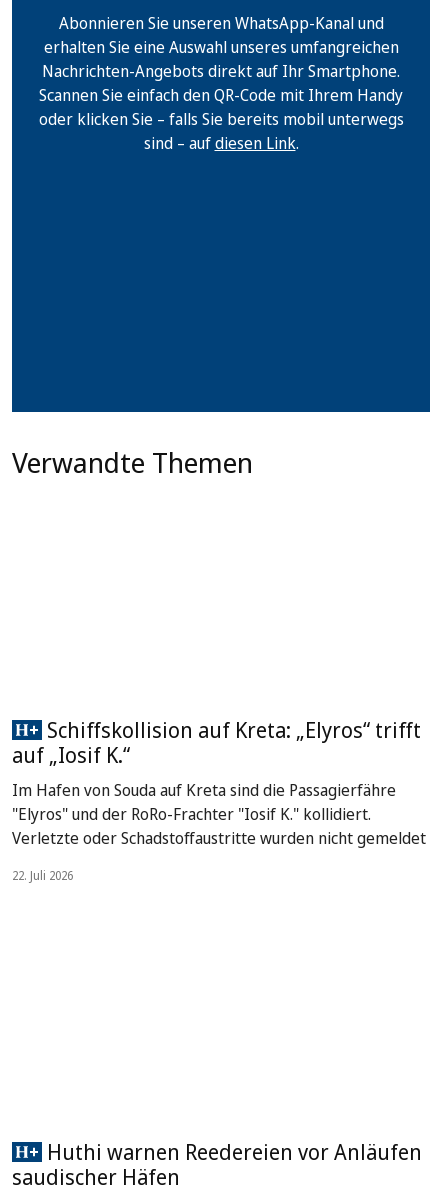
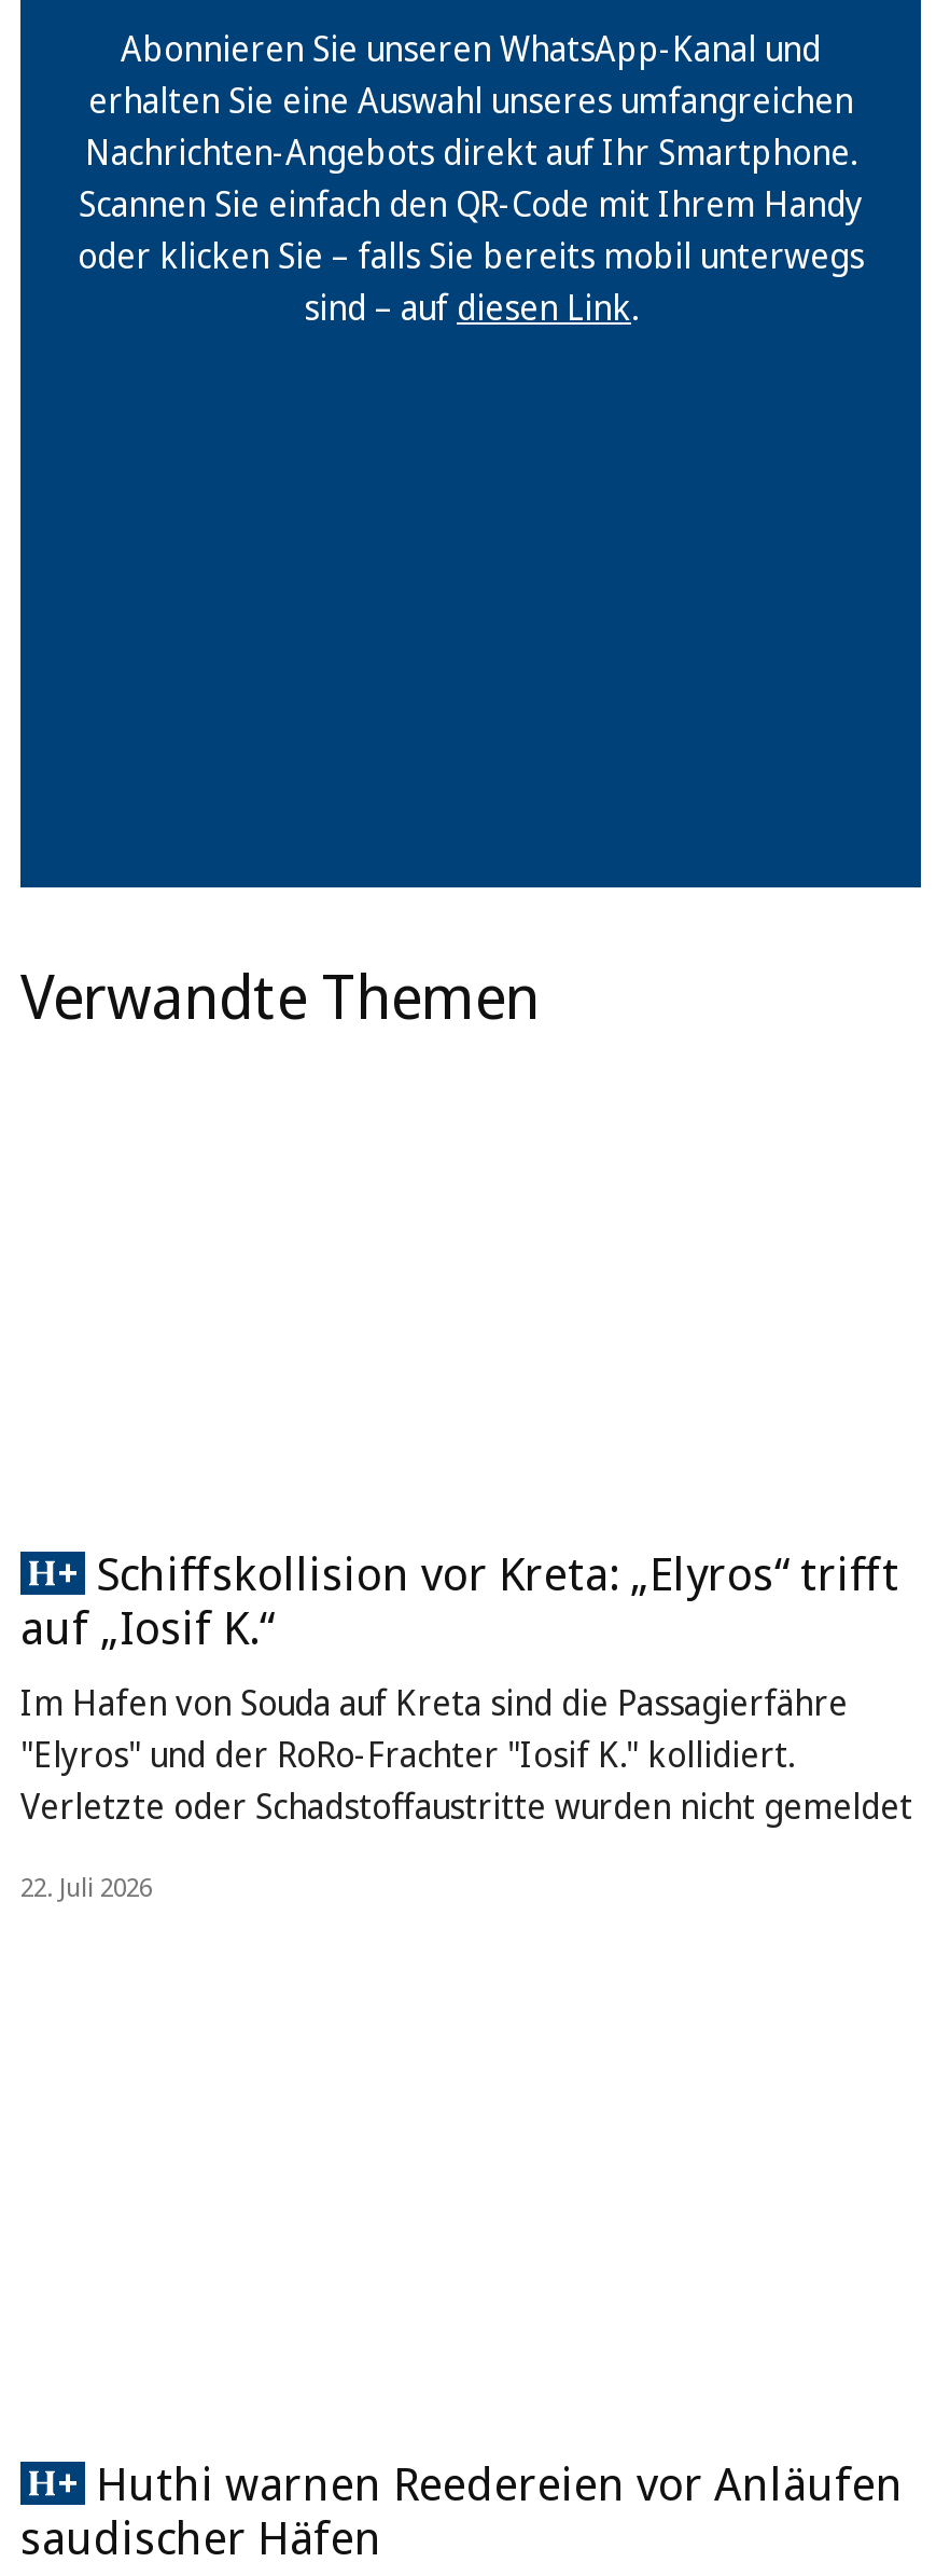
[42,716,421,744] Schiffskollision auf Kreta: „Elyros“ trifft -> [85,1543,899,1603] Schiffskollision vor Kreta: „Elyros“ trifft

